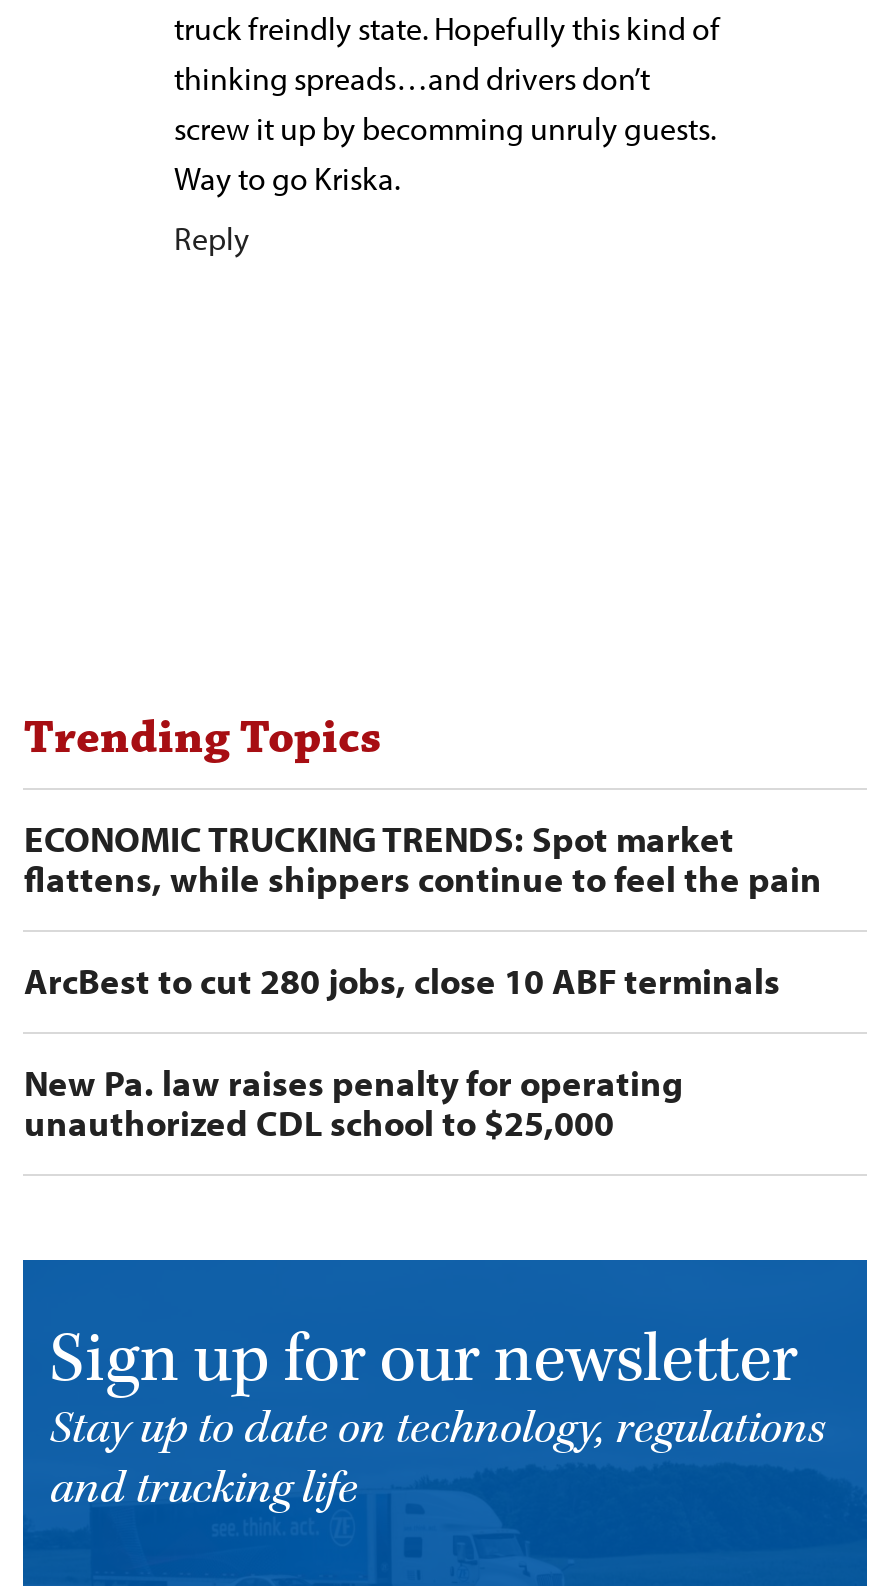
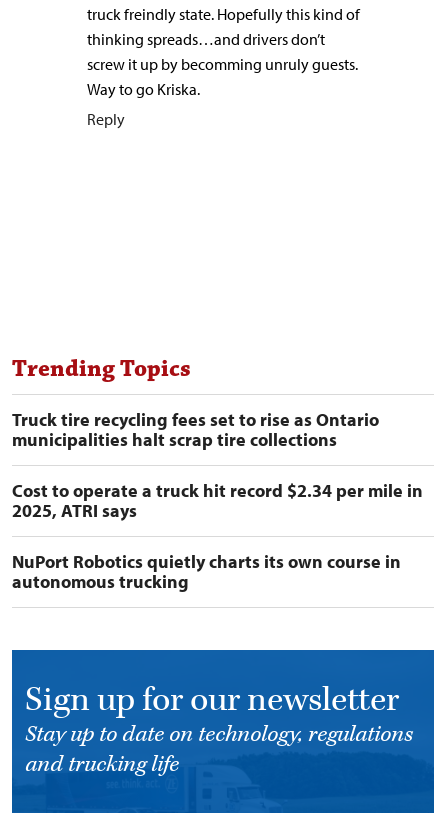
[24,816,822,902] ECONOMIC TRUCKING TRENDS: Spot market | flattens, while shippers continue to feel the pain -> [12,408,379,451] Truck tire recycling fees set to rise as Ontario | municipalities halt scrap tire collections
[24,958,780,1004] ArcBest to cut 280 jobs, close 10 ABF terminals -> [12,479,423,522] Cost to operate a truck hit record $2.34 per mile in | 2025, ATRI says
[24,1060,684,1146] New Pa. law raises penalty for operating | unauthorized CDL school to $25,000 -> [12,550,401,593] NuPort Robotics quietly charts its own course in | autonomous trucking

